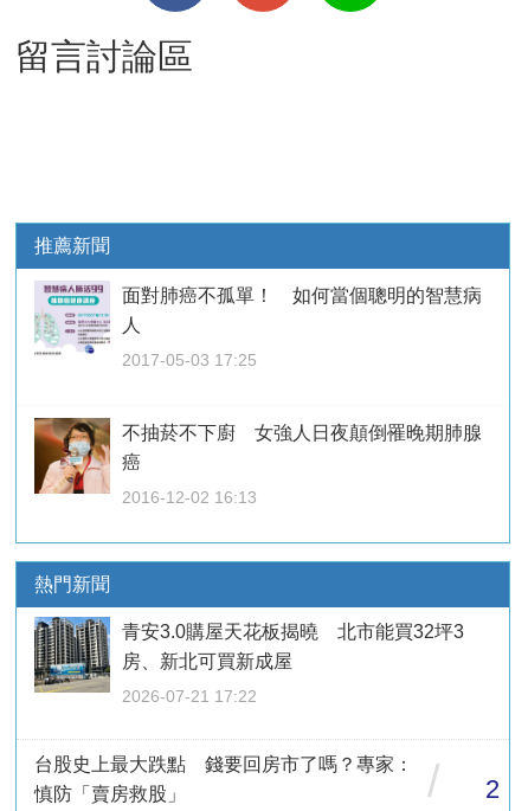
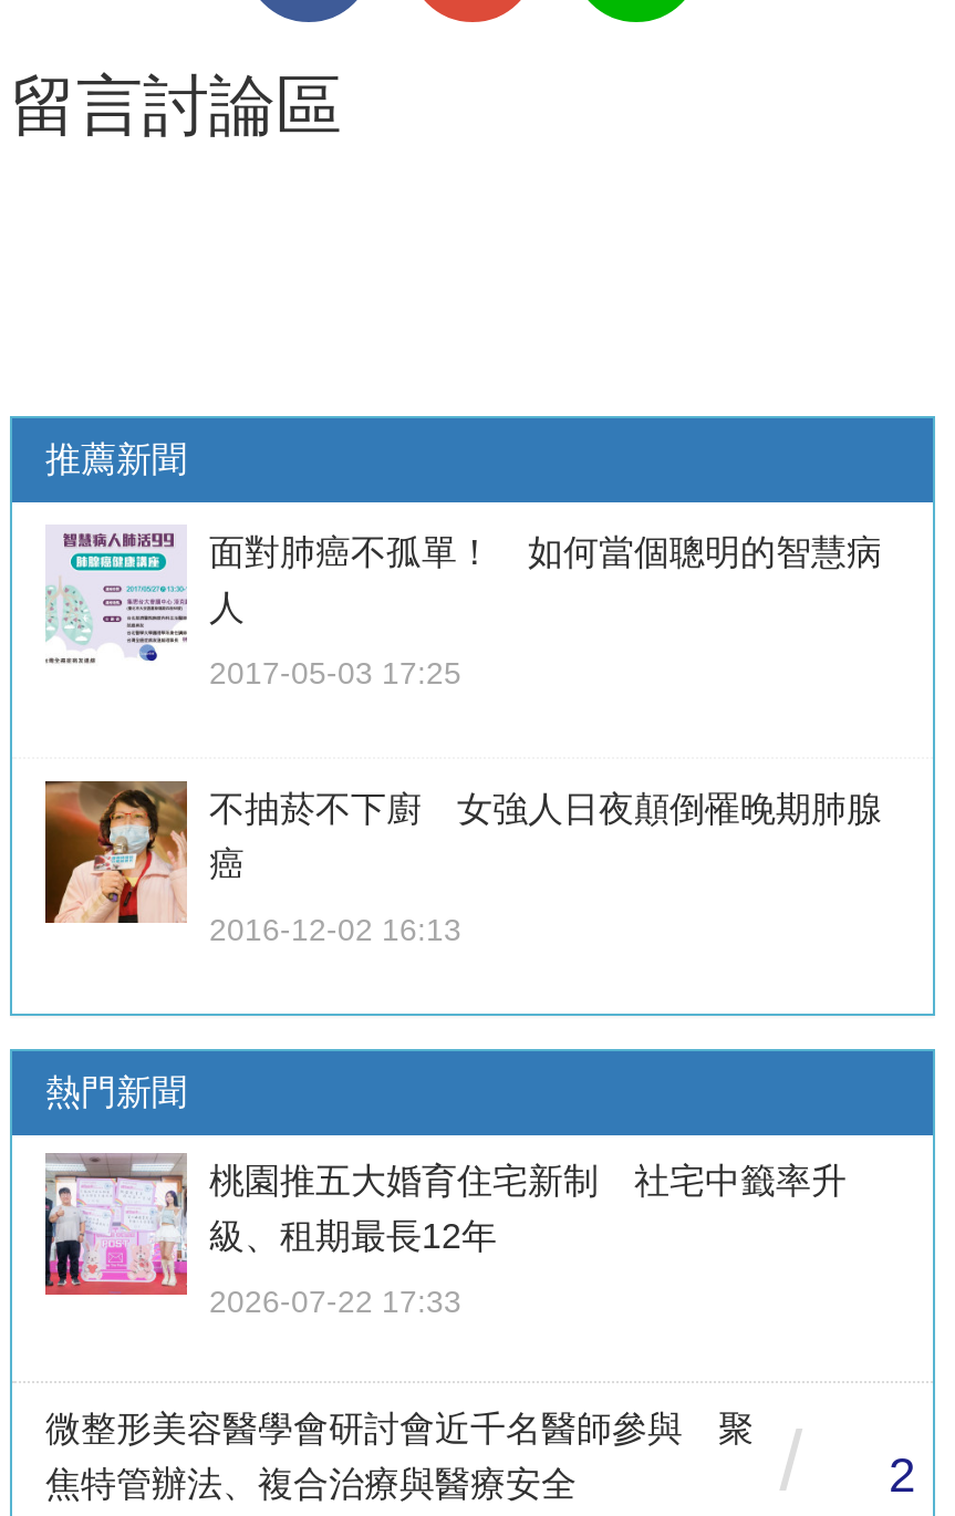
[33,616,464,694] [image] | 青安3.0購屋天花板揭曉 北市能買32坪3 -> [43,1153,847,1297] [image] | 桃園推五大婚育住宅新制 社宅中籤率升
[122,651,292,671] 房、新北可買新成屋 -> [209,1217,497,1255] 級、租期最長12年
[122,687,257,706] 2026-07-21 17:22 -> [209,1284,461,1319] 2026-07-22 17:33
[34,754,413,774] 台股史上最大跌點 錢要回房市了嗎？專家： -> [45,1410,754,1447] 微整形美容醫學會研討會近千名醫師參與 聚
[34,784,186,804] 慎防「賣房救股」 -> [45,1465,577,1503] 焦特管辦法、複合治療與醫療安全

